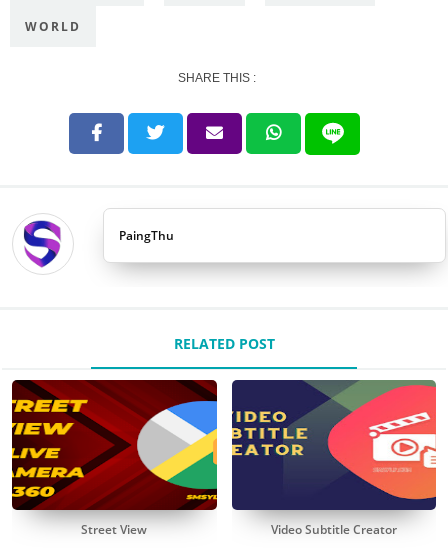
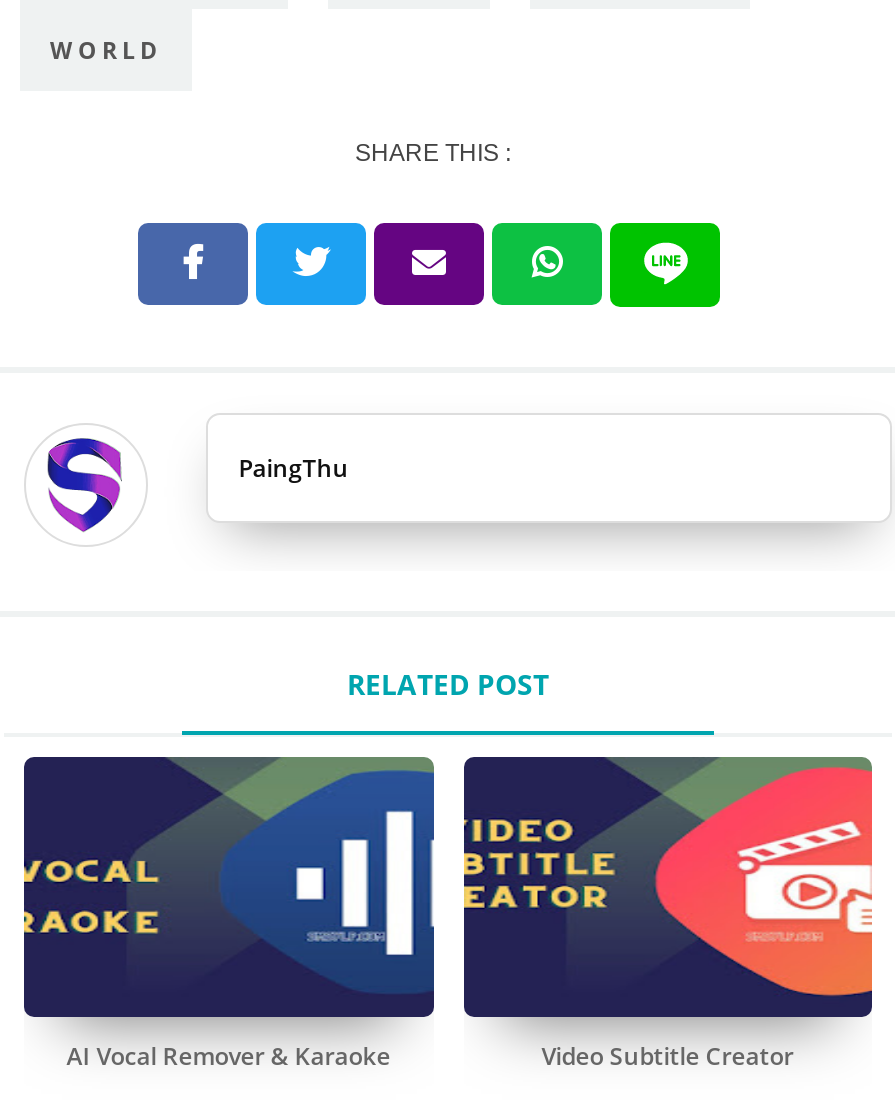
[11,379,218,538] [image] | Street View -> [22,755,436,1073] [image] | AI Vocal Remover & Karaoke

